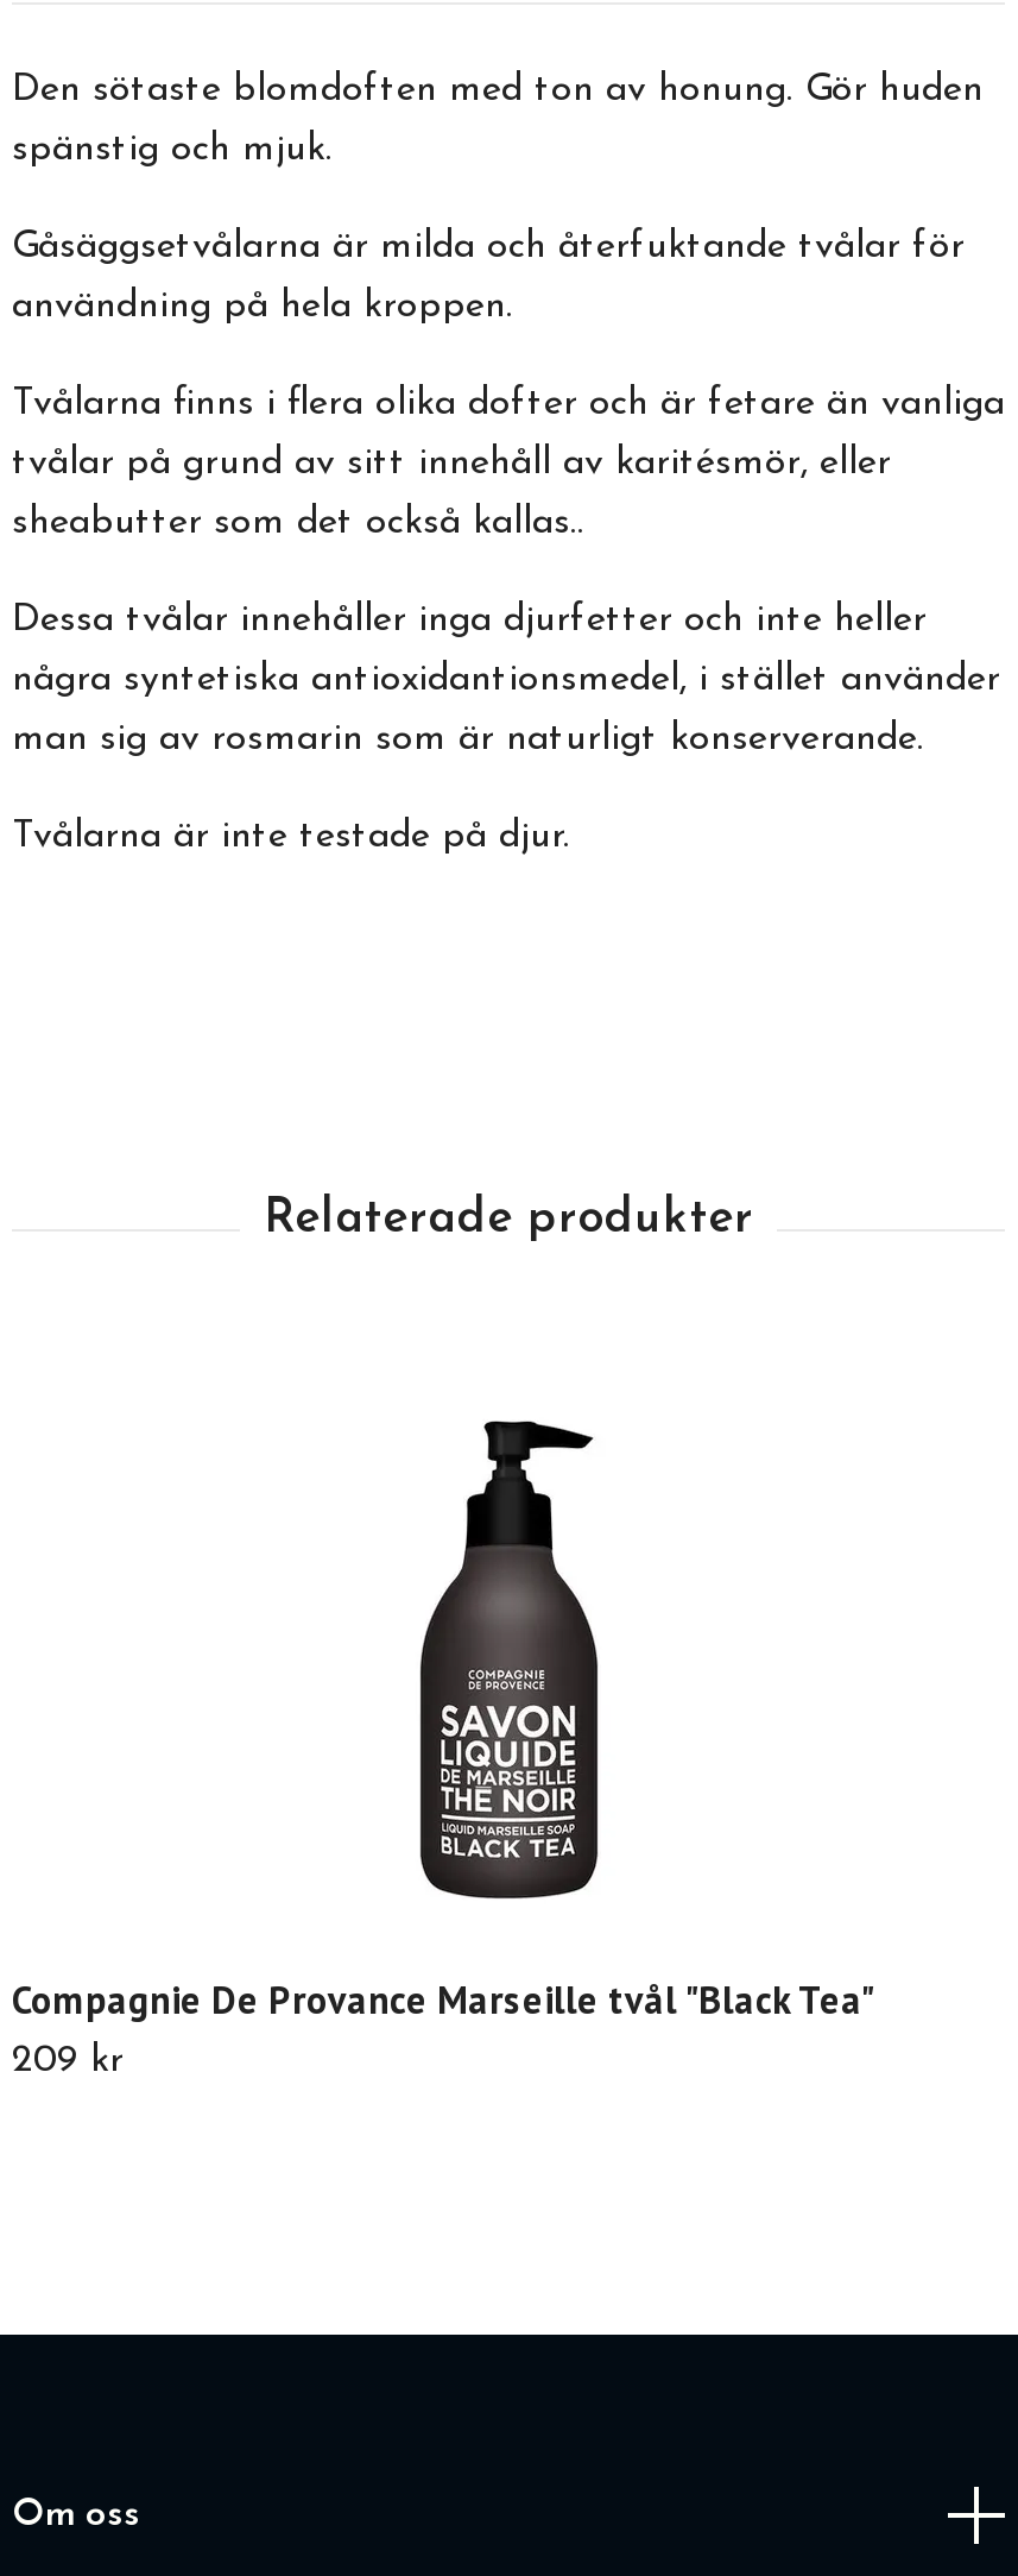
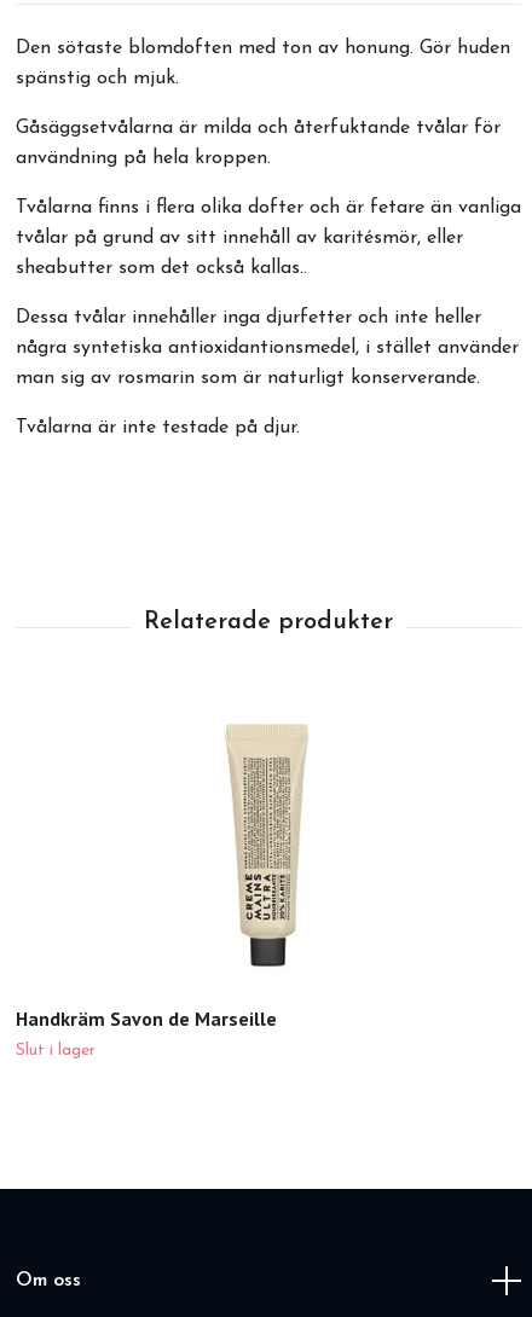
[12,1419,874,2079] [image] | Compagnie De Provance Marseille tvål "Black Tea" | 209 kr -> [16,724,314,1059] [image] | Handkräm Savon de Marseille | Slut i lager

